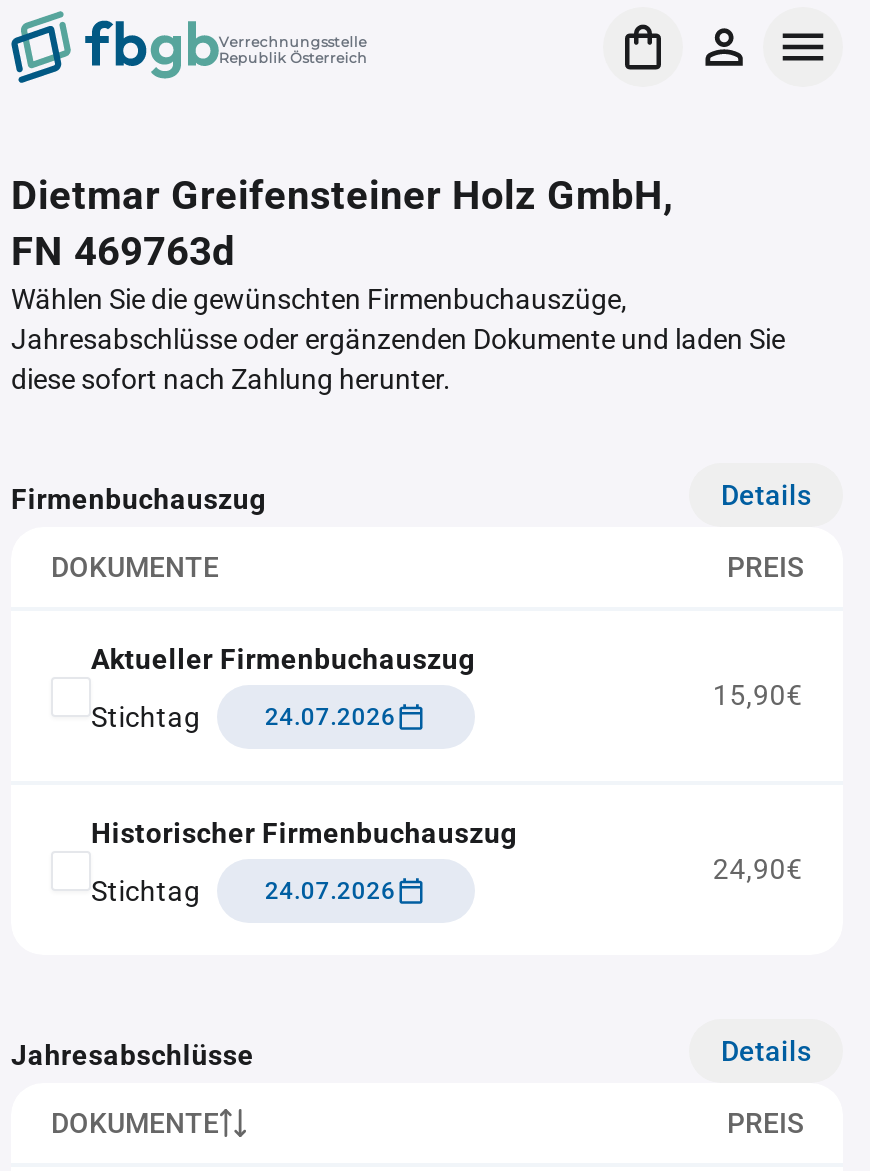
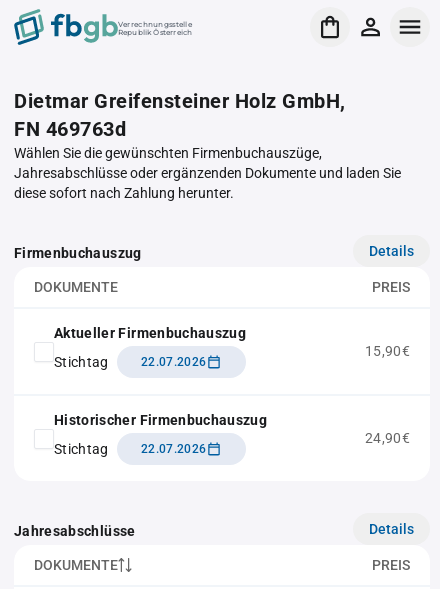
[265,703,396,731] 24.07.2026 -> [141,355,206,369] 22.07.2026
[265,877,396,905] 24.07.2026 -> [141,442,206,456] 22.07.2026

